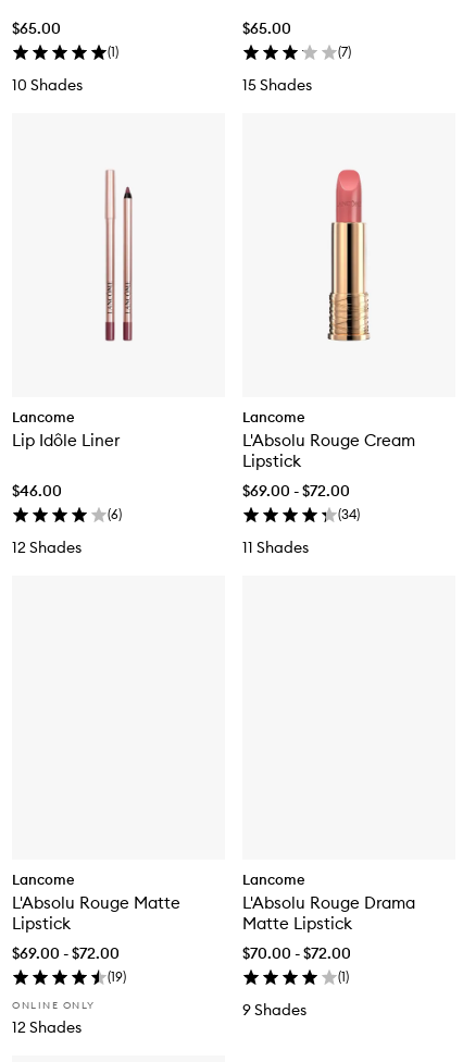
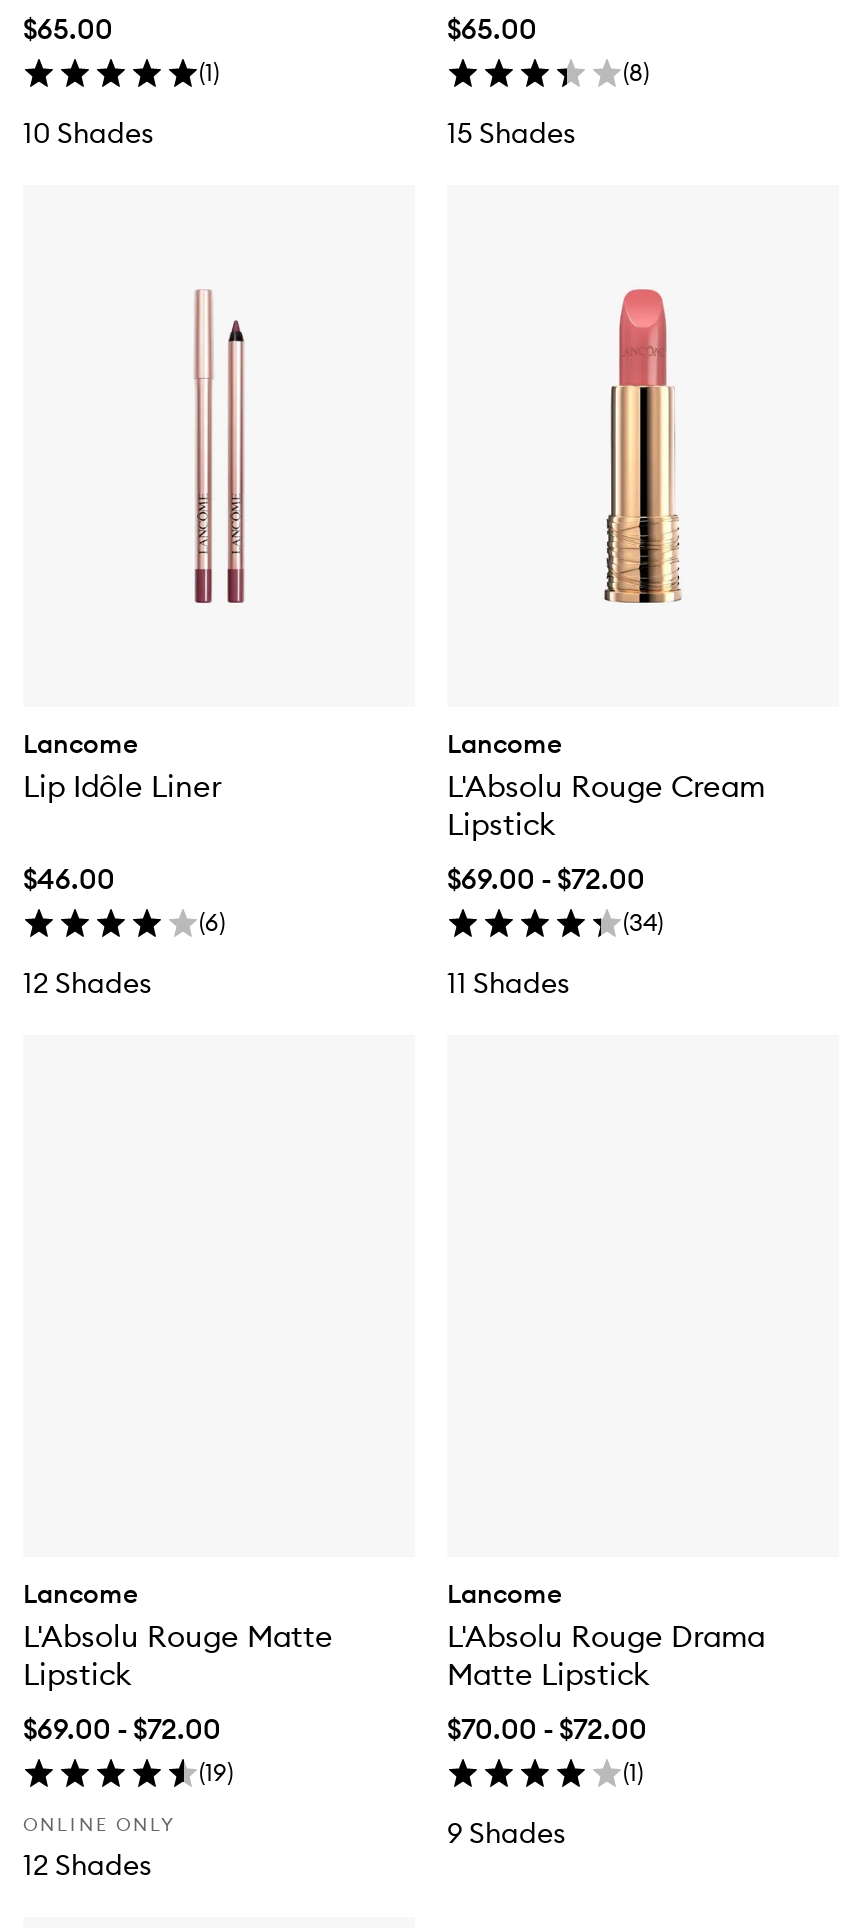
[338,43,351,59] (7) -> [623,56,649,86] (8)

